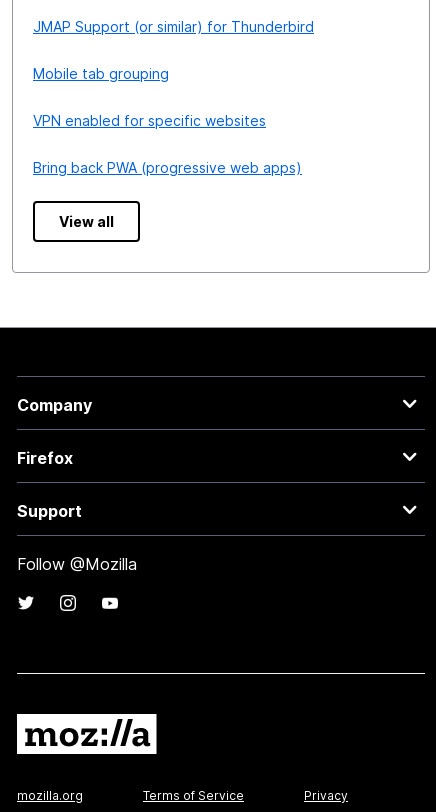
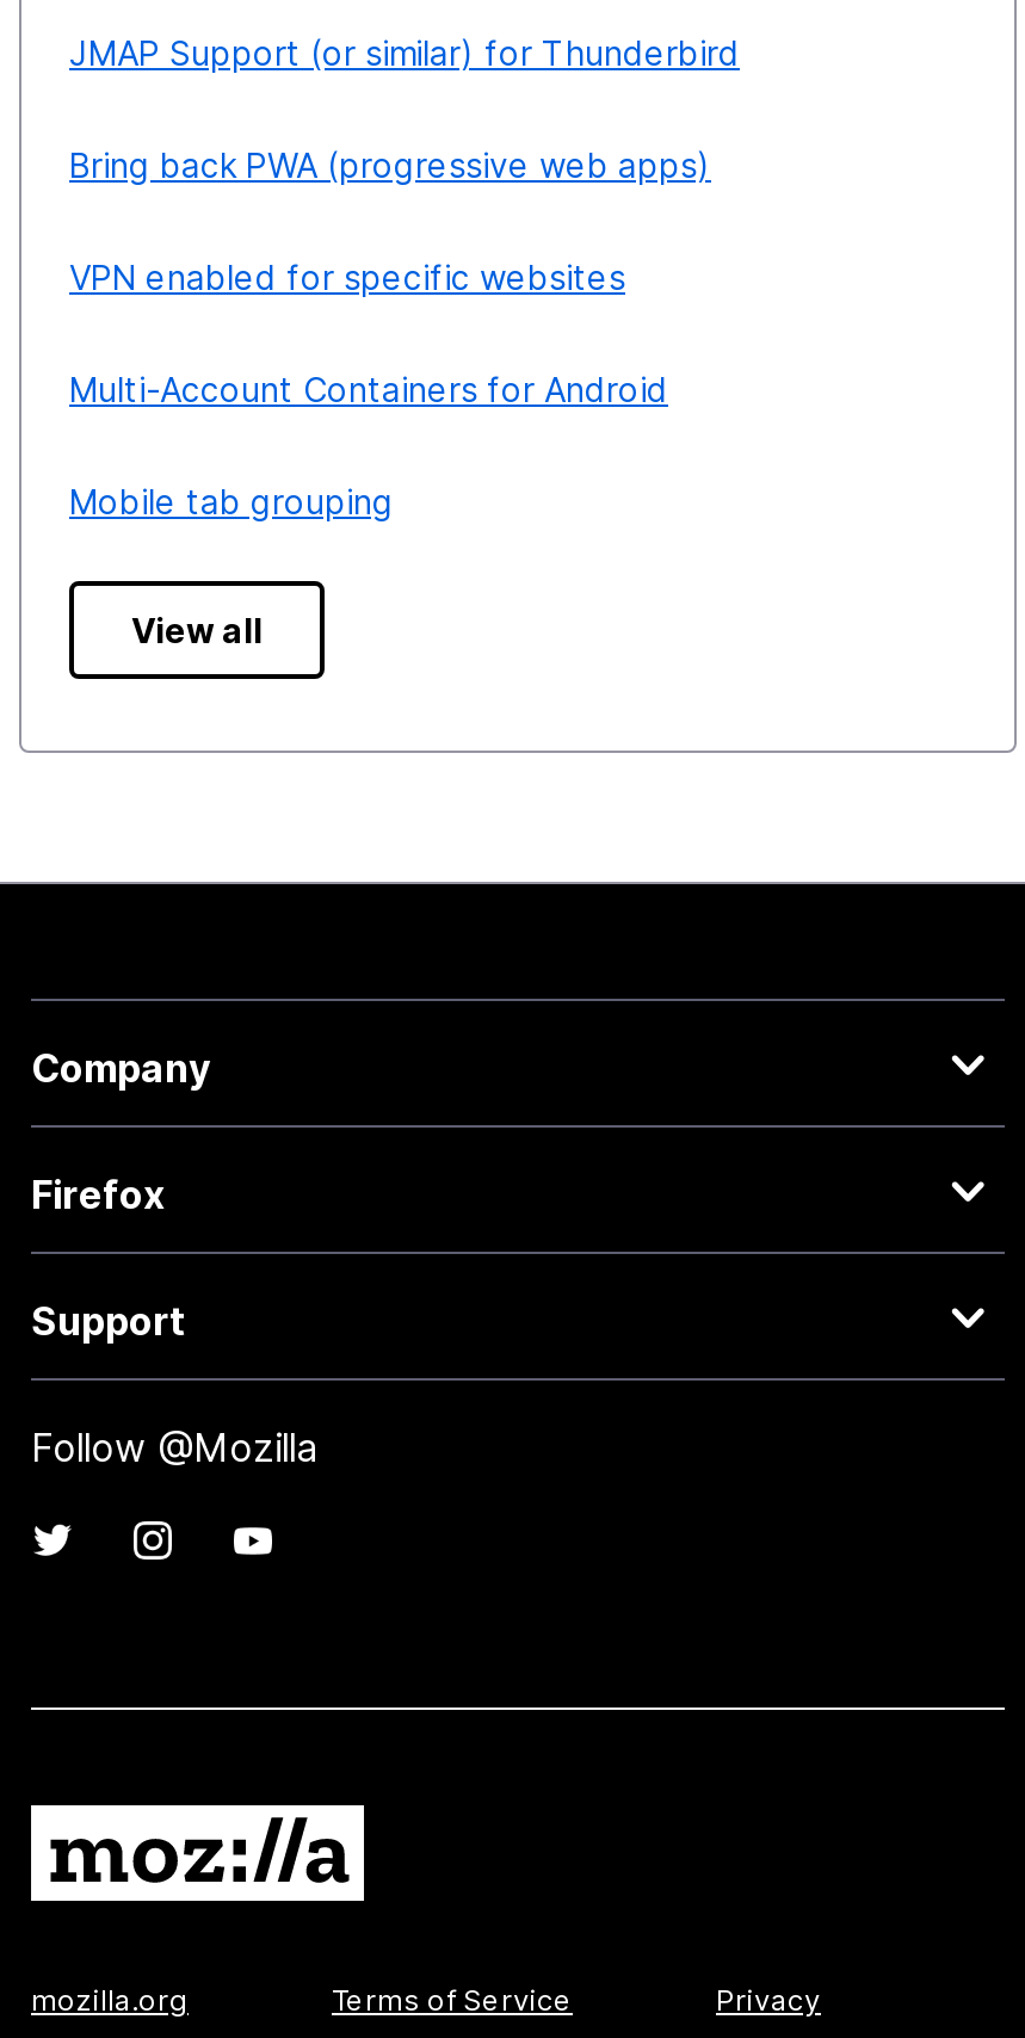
none -> [69,369,668,409] Multi-Account Containers for Android
moved [33,65,169,82] -> [69,481,394,521]: Mobile tab grouping
moved [33,112,302,176] -> [69,144,711,297]: VPN enabled for specific websites | Bring back PWA (progressive web apps)

